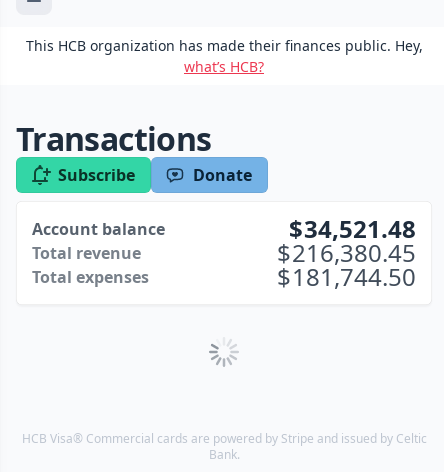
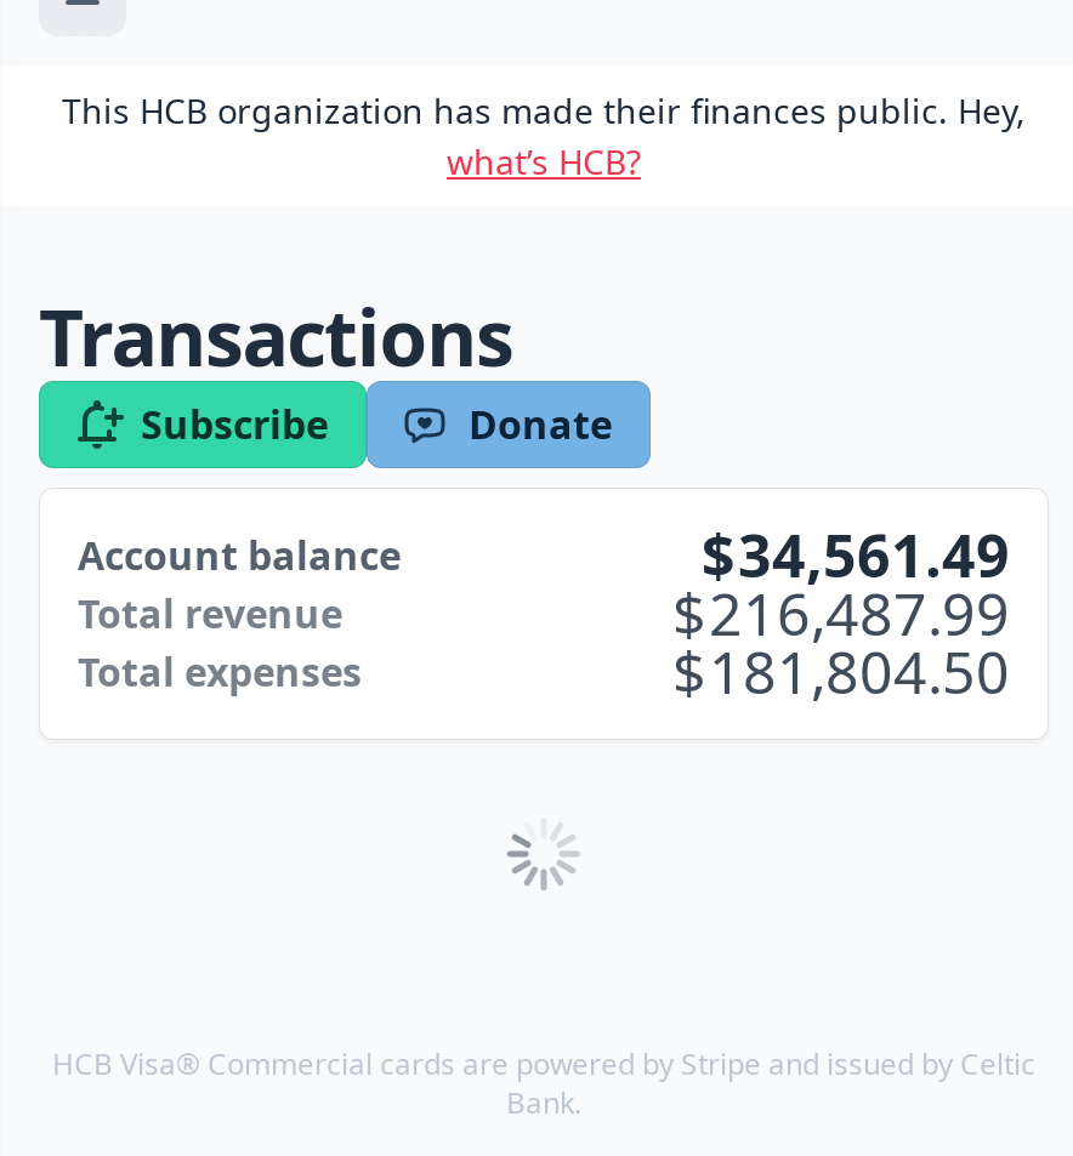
[298,212,416,245] 34,521.48 -> [723,514,1010,594] 34,561.49
[286,236,416,269] 216,380.45 -> [694,573,1010,653] 216,487.99
[286,260,416,293] 181,744.50 -> [694,631,1010,711] 181,804.50

